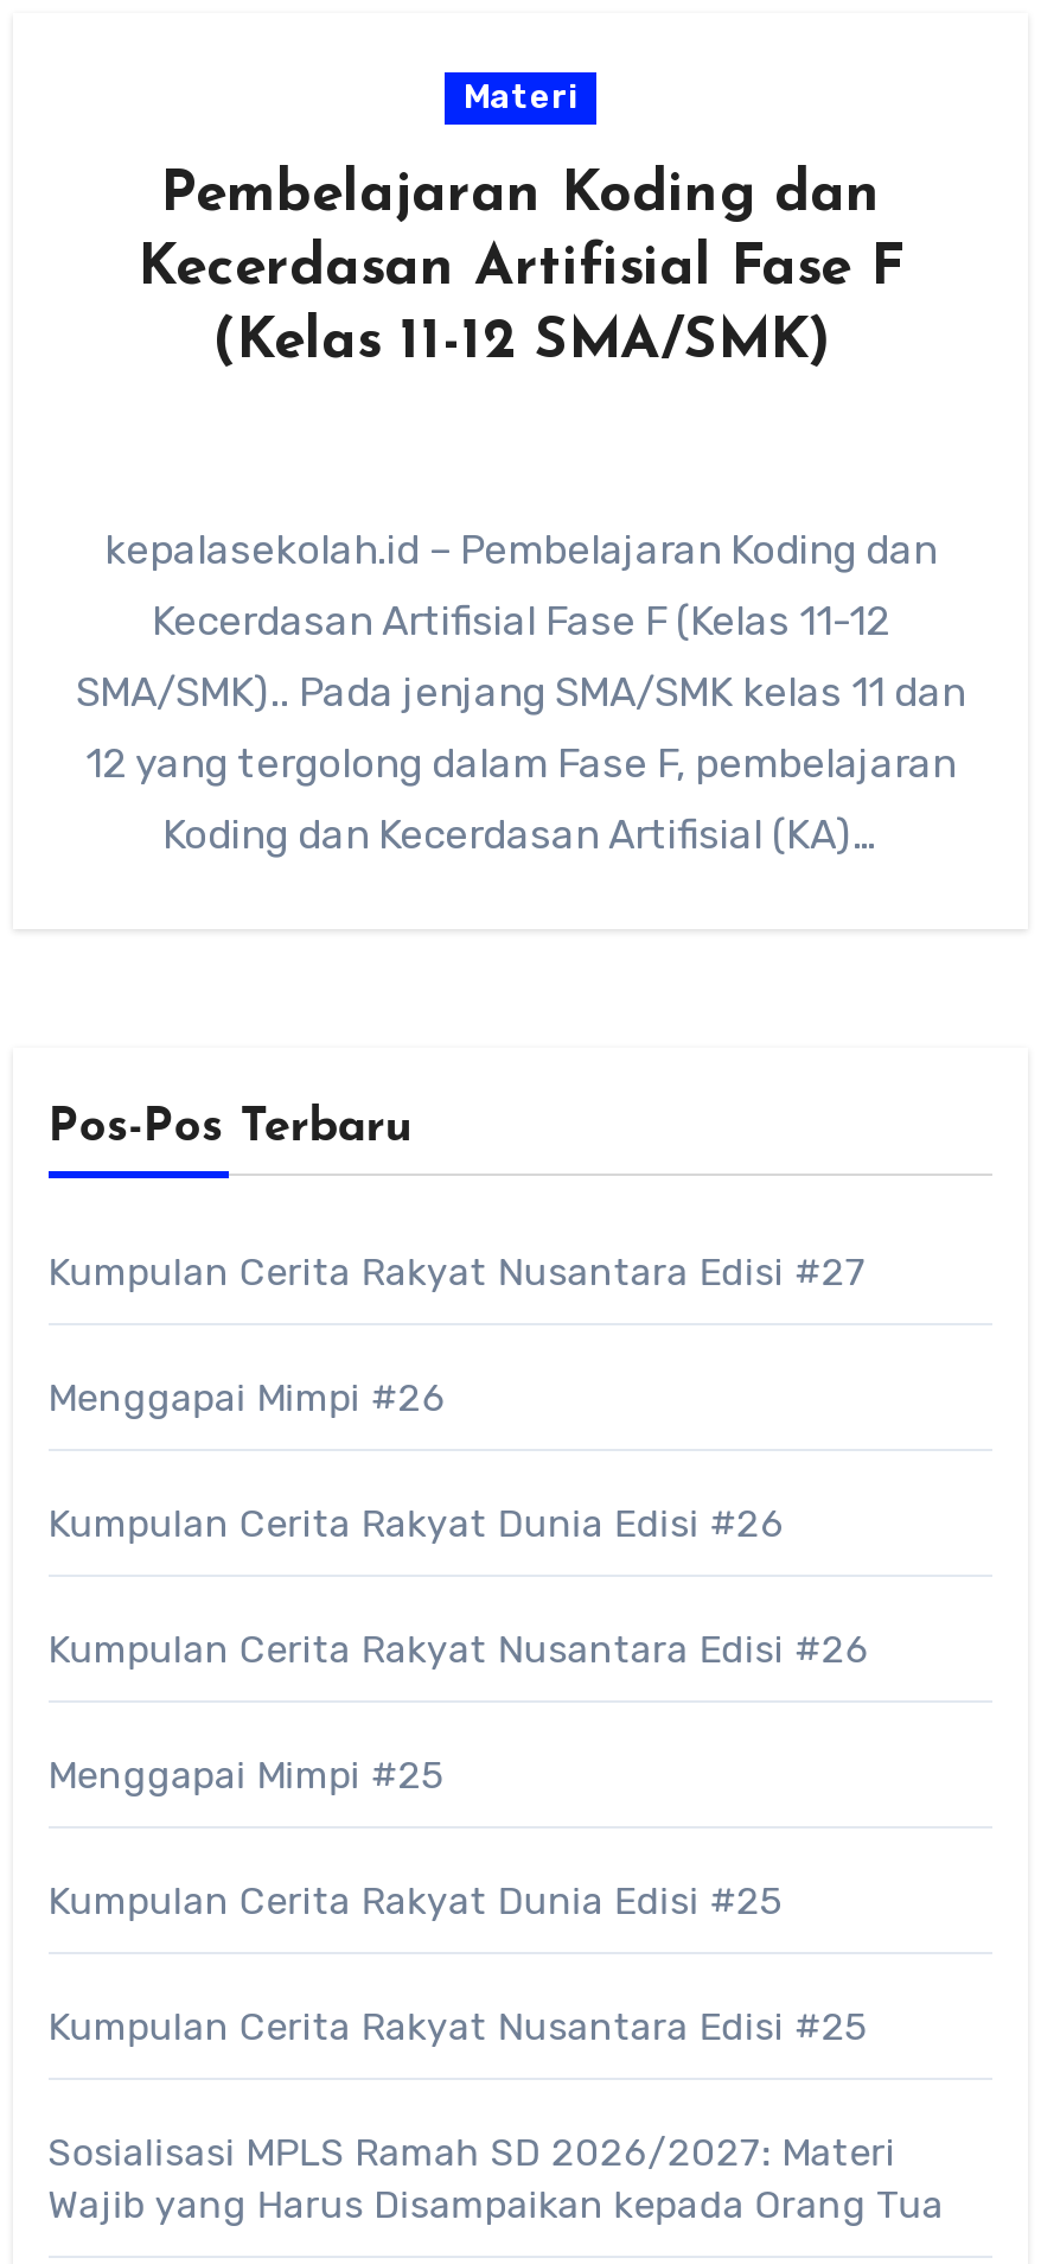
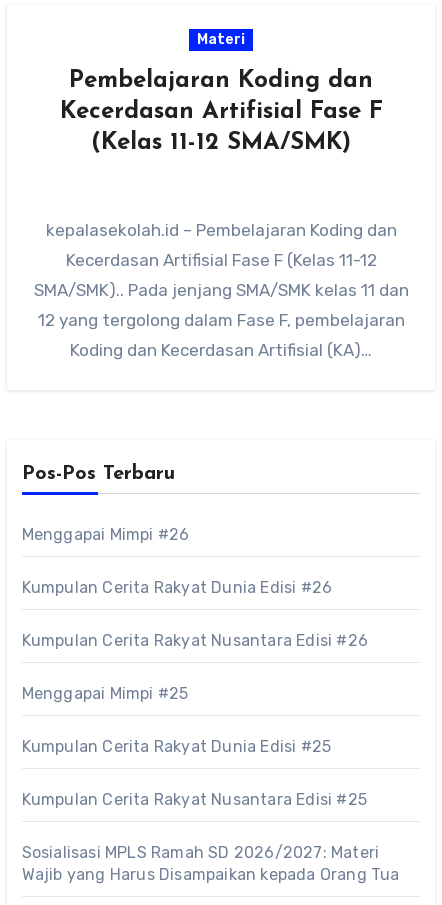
[48,1249,867,1295] Kumpulan Cerita Rakyat Nusantara Edisi #27 -> none

